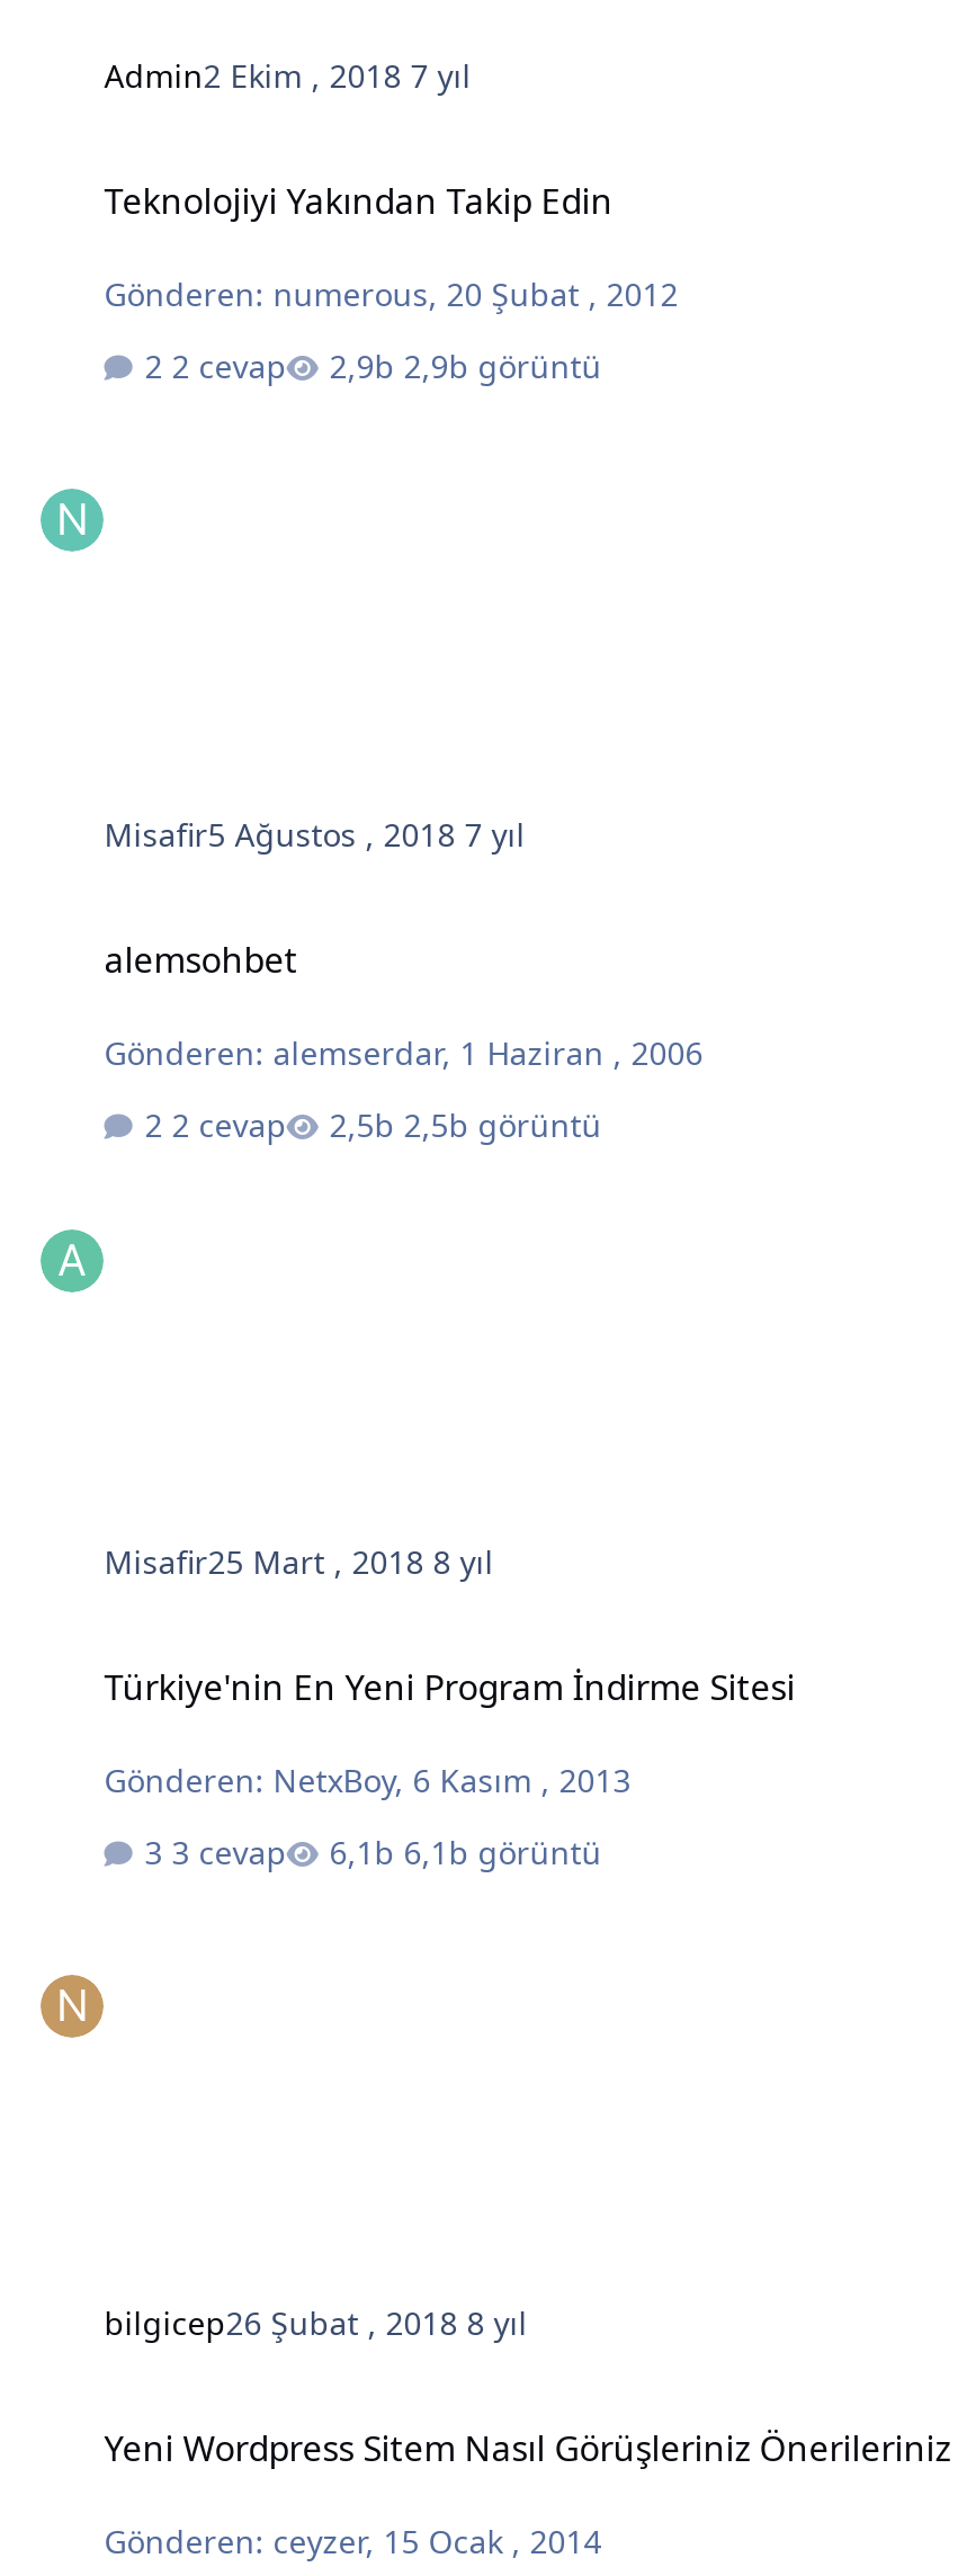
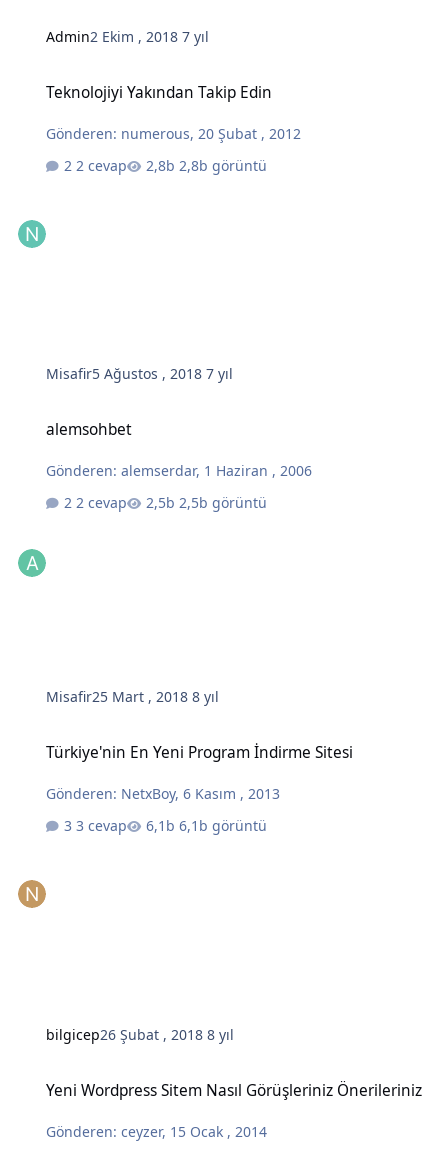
[403,344,602,387] 2,9b görüntü -> [179,156,267,175] 2,8b görüntü

